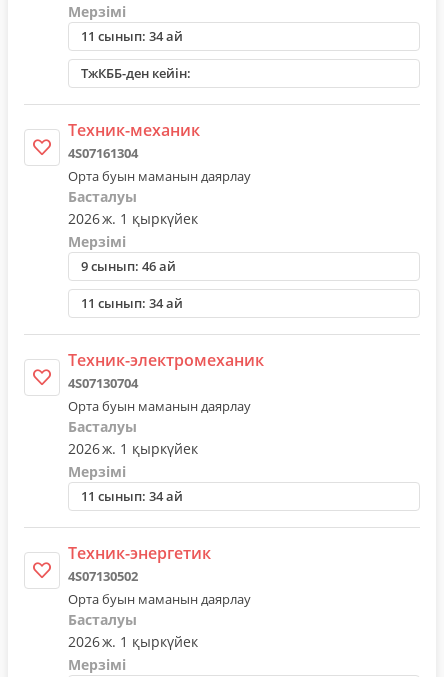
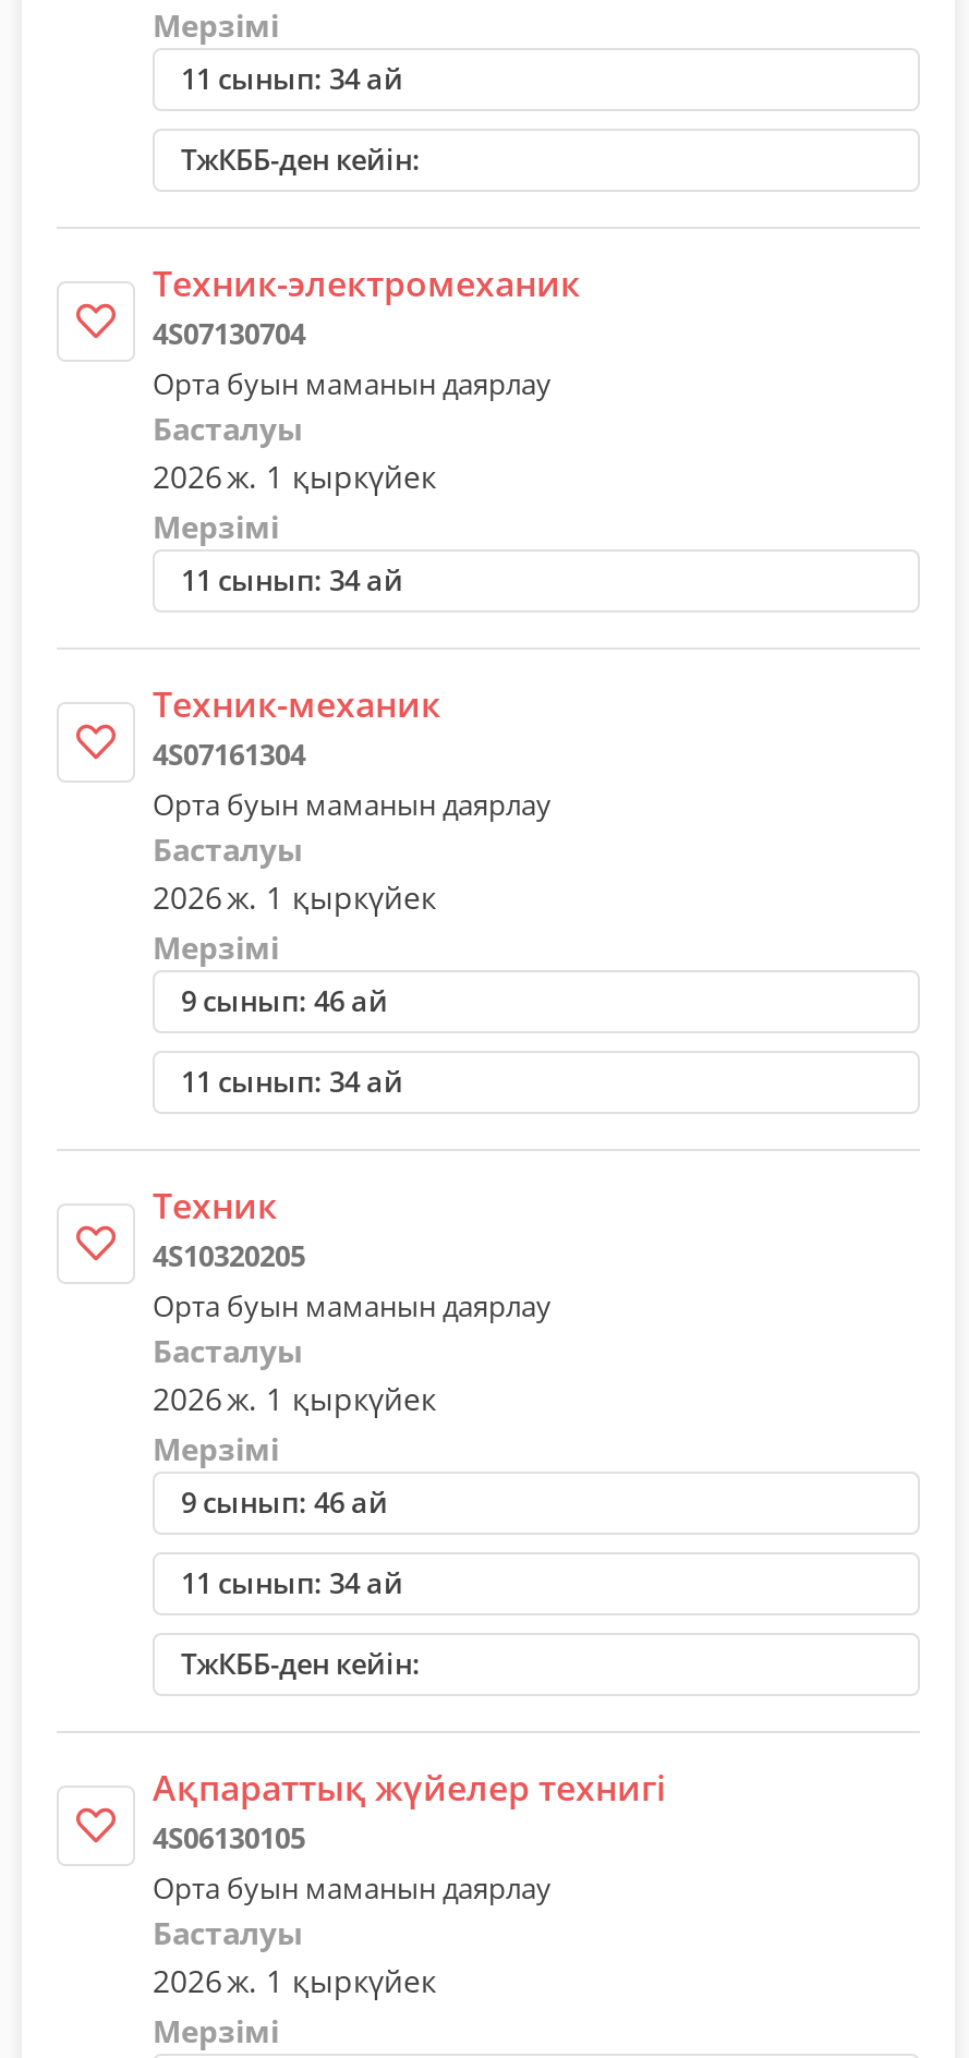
none -> [153,363,552,599] Орта буын маманын даярлау | Басталуы | 2026 ж. 1 қыркүйек | Мерзімі | 11 сынып: 34 ай
none -> [153,1181,305,1274] Техник | 4S10320205
moved [68,349,264,392] -> [153,259,580,352]: Техник-электромеханик | 4S07130704
none -> [181,1482,388,1521] 9 сынып: 46 ай
[68,542,211,585] Техник-энергетик | 4S07130502 -> [153,1643,665,1857] ТжКББ-ден кейін: | Ақпараттық жүйелер технигі | 4S06130105

